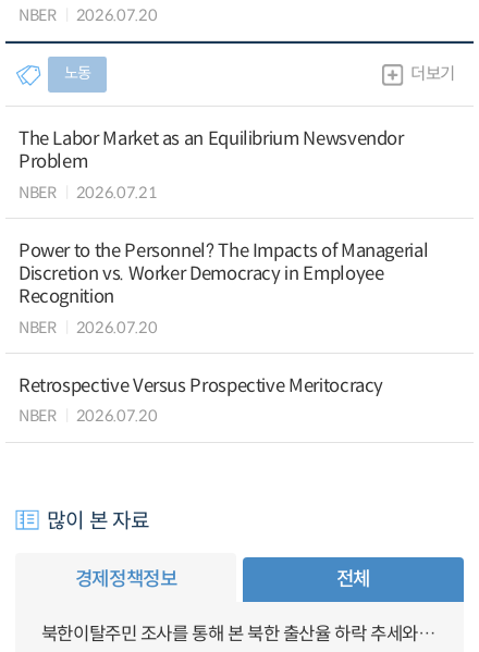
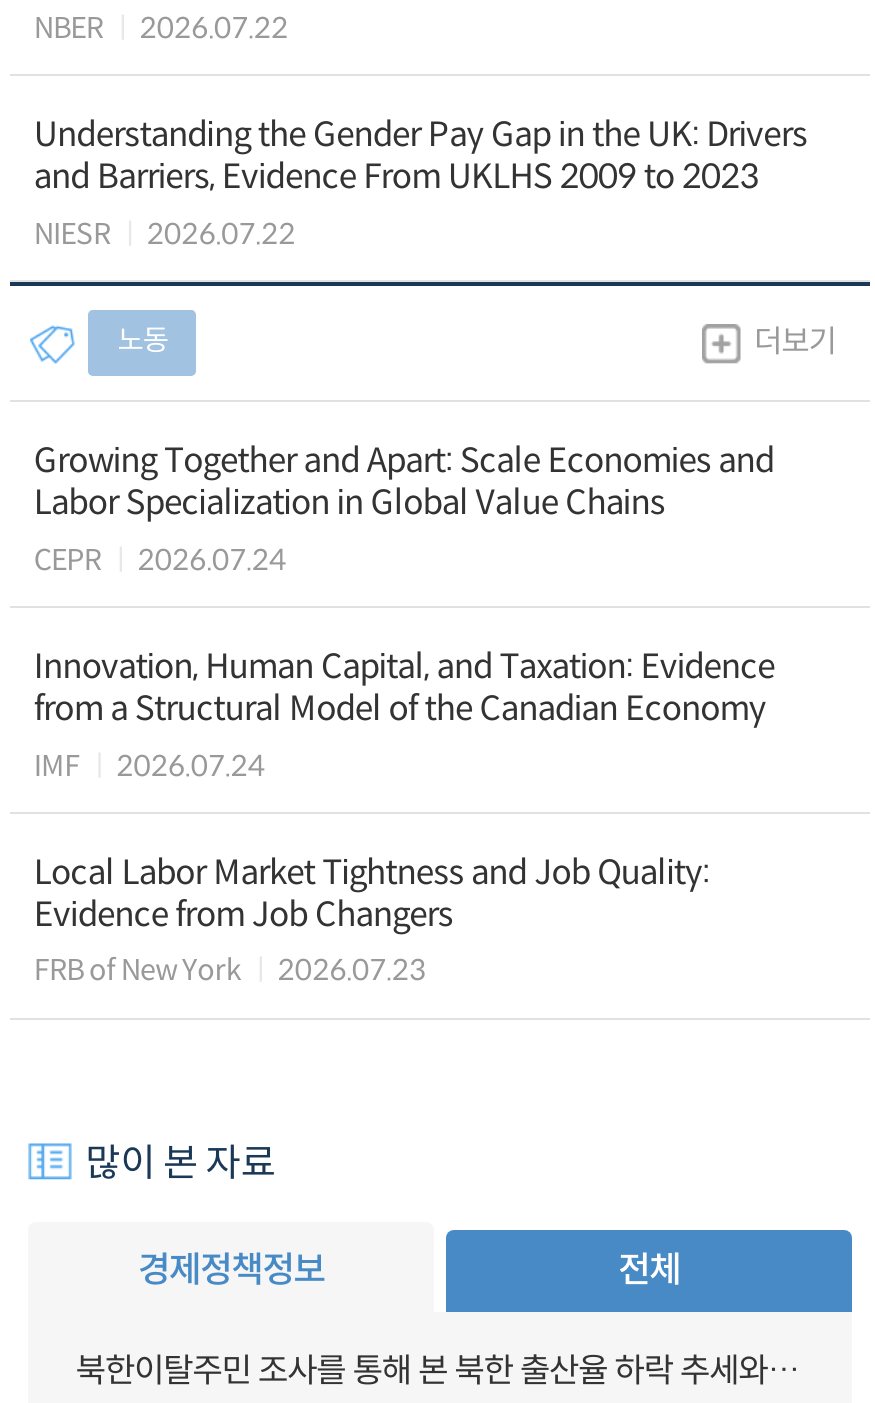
[76,5,157,25] 2026.07.20 -> [34,9,807,251] 2026.07.22 | Understanding the Gender Pay Gap in the UK: Drivers | and Barriers, Evidence From UKLHS 2009 to 2023 | NIESR | 2026.07.22
[18,128,404,202] The Labor Market as an Equilibrium Newsvendor | Problem | NBER | 2026.07.21 -> [34,440,774,577] Growing Together and Apart: Scale Economies and | Labor Specialization in Global Value Chains | CEPR | 2026.07.24
[18,240,428,337] Power to the Personnel? The Impacts of Managerial | Discretion vs. Worker Democracy in Employee | Recognition | NBER | 2026.07.20 -> [34,646,775,783] Innovation, Human Capital, and Taxation: Evidence | from a Structural Model of the Canadian Economy | IMF | 2026.07.24
[18,374,383,426] Retrospective Versus Prospective Meritocracy | NBER | 2026.07.20 -> [34,851,710,988] Local Labor Market Tightness and Job Quality: | Evidence from Job Changers | FRB of New York | 2026.07.23

